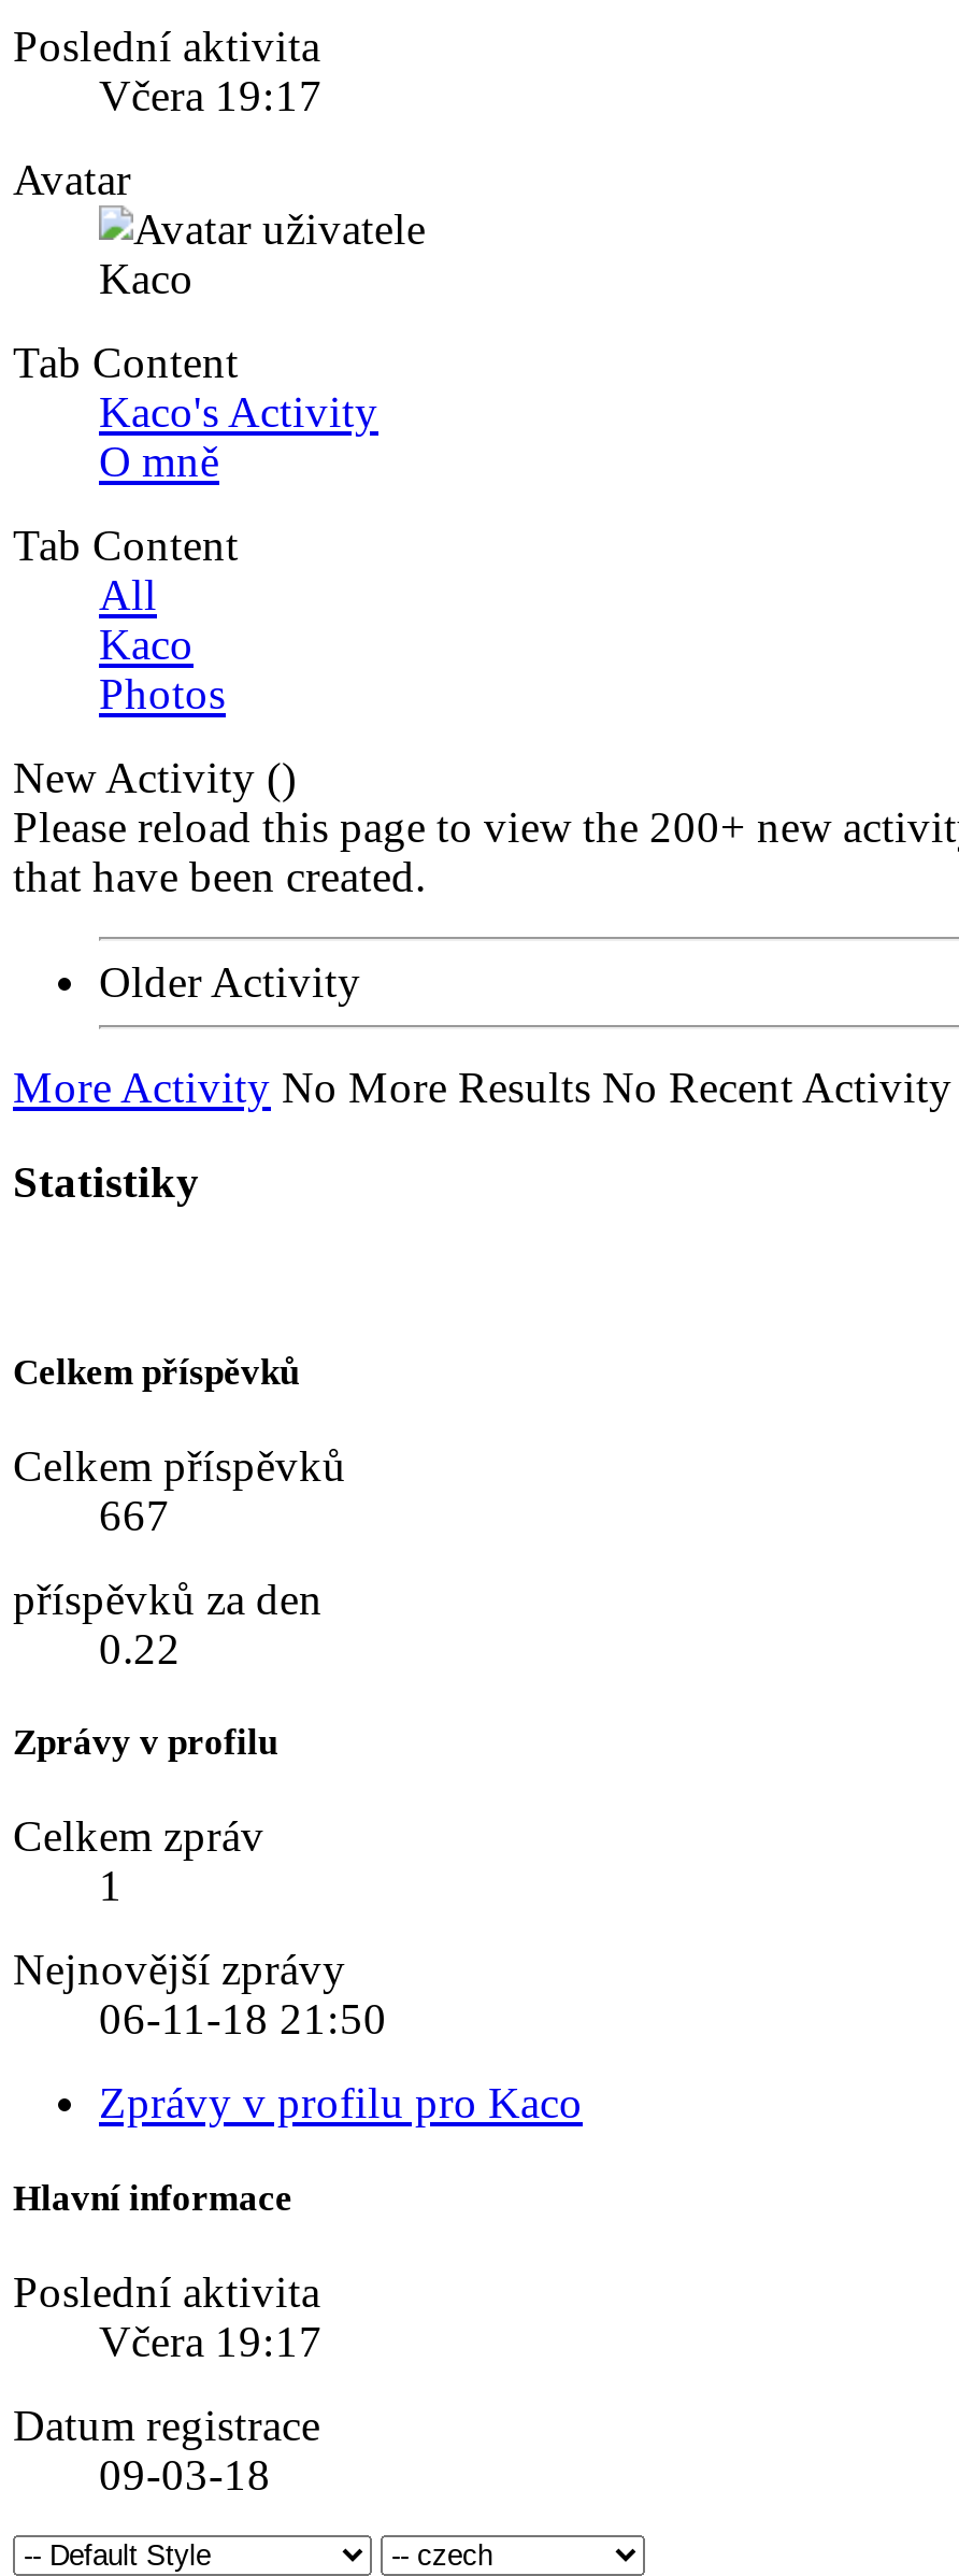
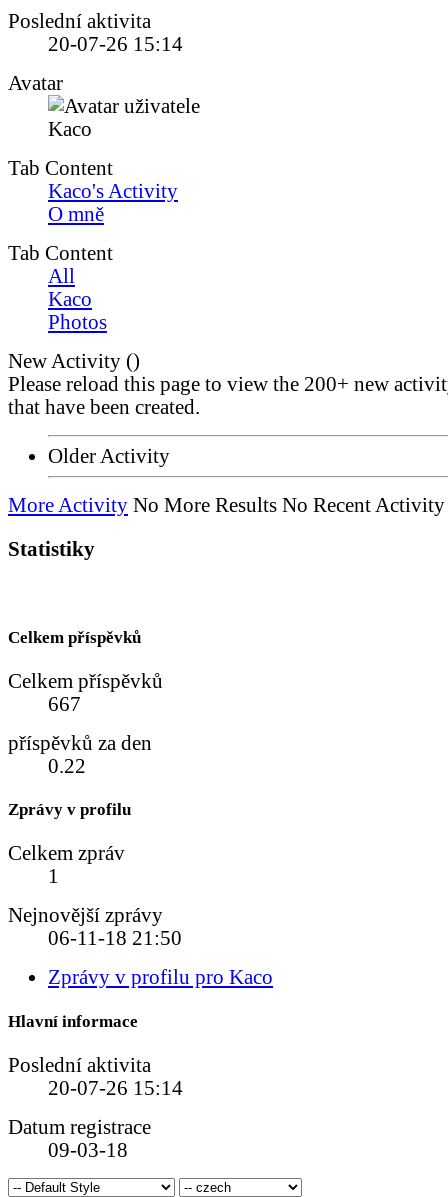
[99,72,323,120] Včera 19:17 -> [48,33,183,55] 20-07-26 15:14
[99,2317,323,2365] Včera 19:17 -> [48,1077,183,1099] 20-07-26 15:14

